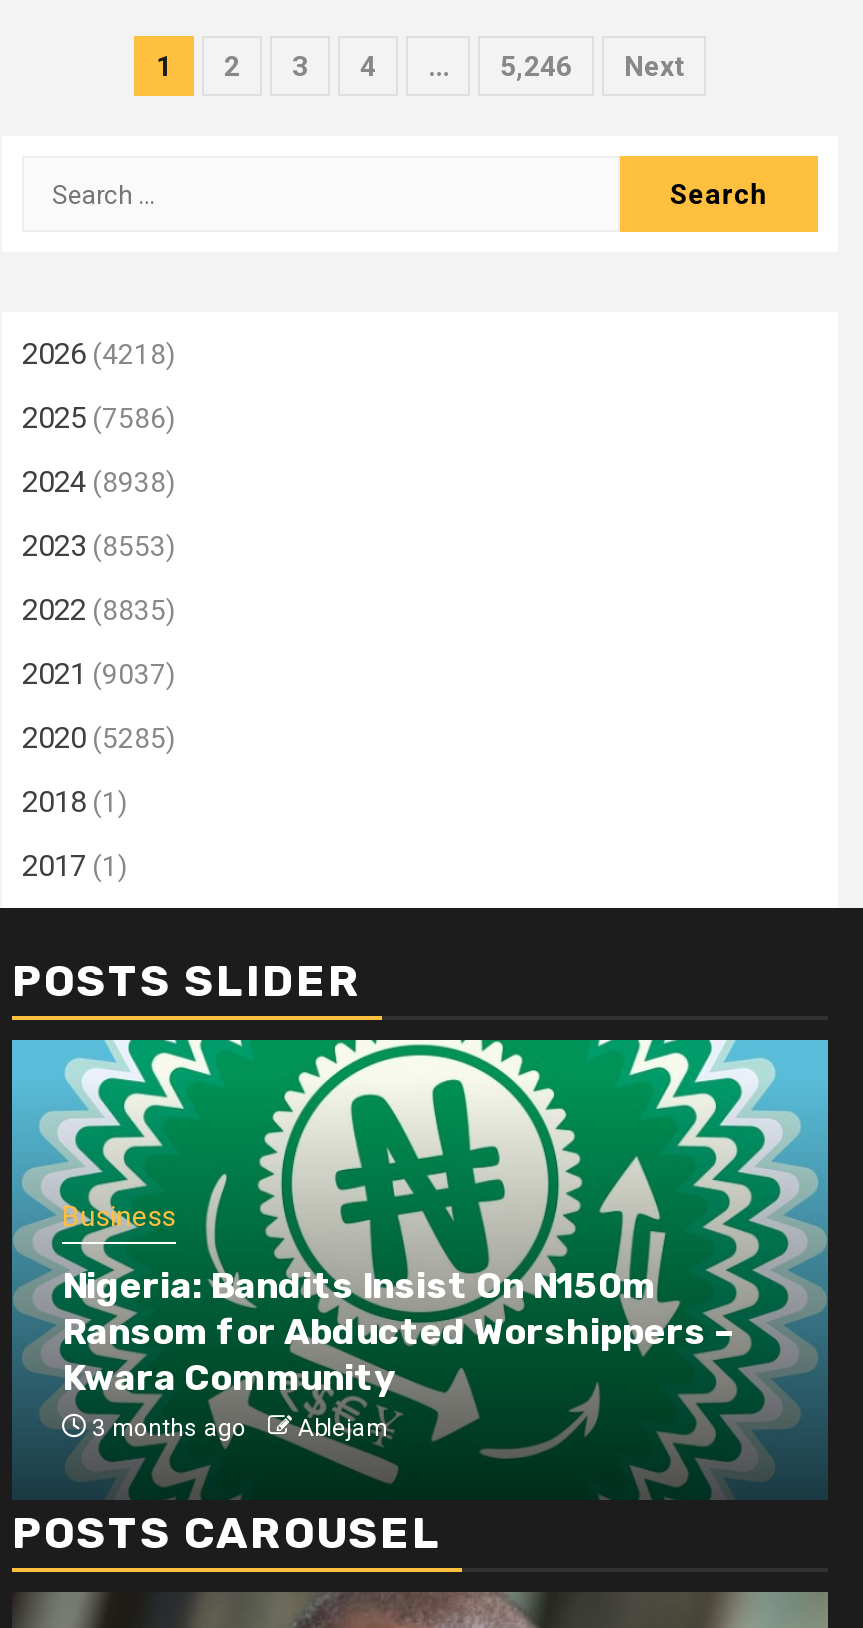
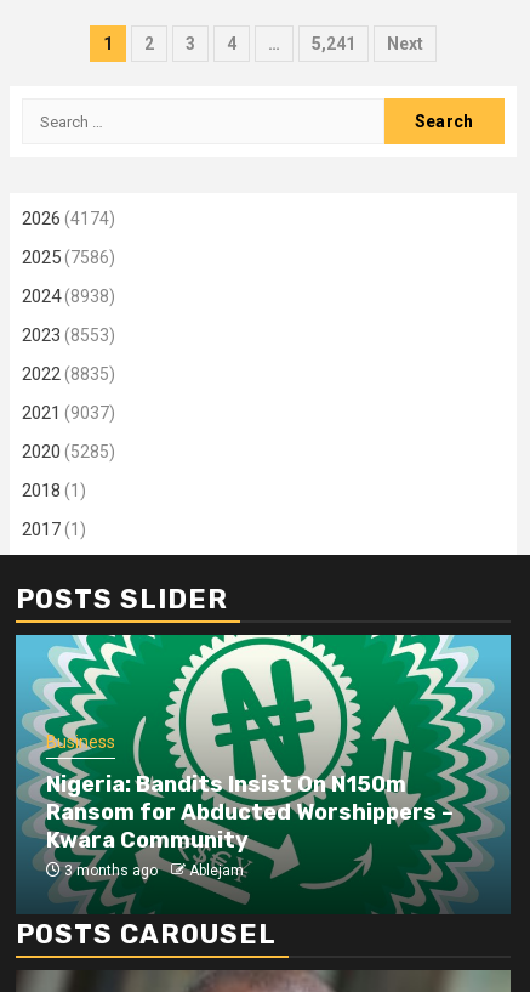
[500,50,572,82] 5,246 -> [312,34,355,53] 5,241
[22,336,176,372] 2026 (4218) -> [22,208,115,229] 2026 (4174)

